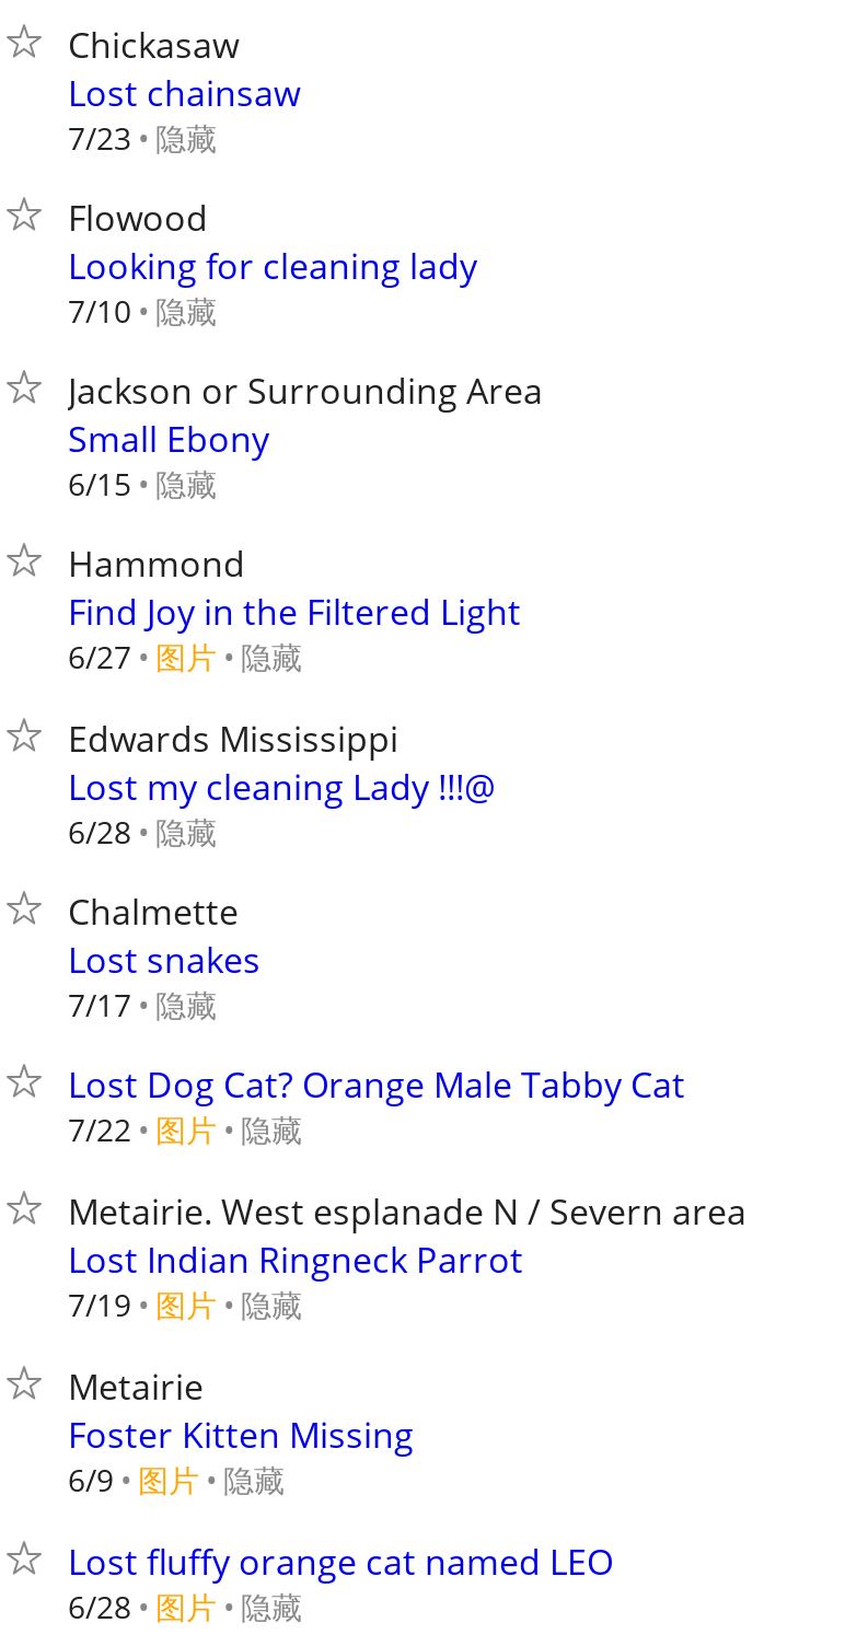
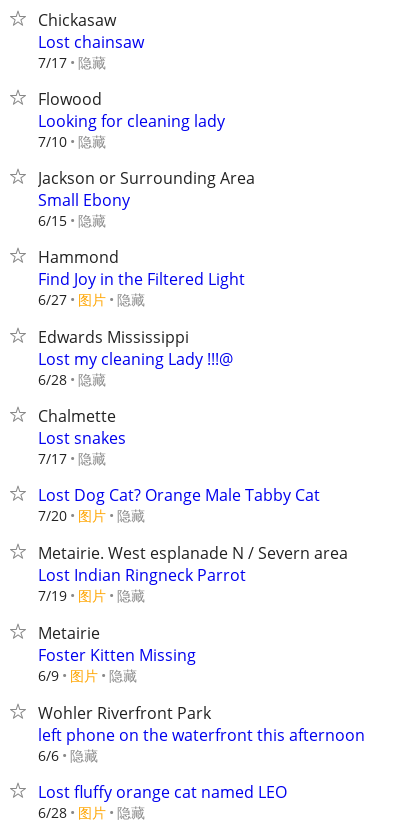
[68,116,217,159] 7/23 隐藏 -> [38,52,106,72] 7/17 隐藏
[68,1109,302,1150] 7/22 图片 隐藏 -> [38,506,145,525] 7/20 图片 隐藏
none -> [38,702,365,765] Wohler Riverfront Park | left phone on the waterfront this afternoon | 6/6 隐藏

